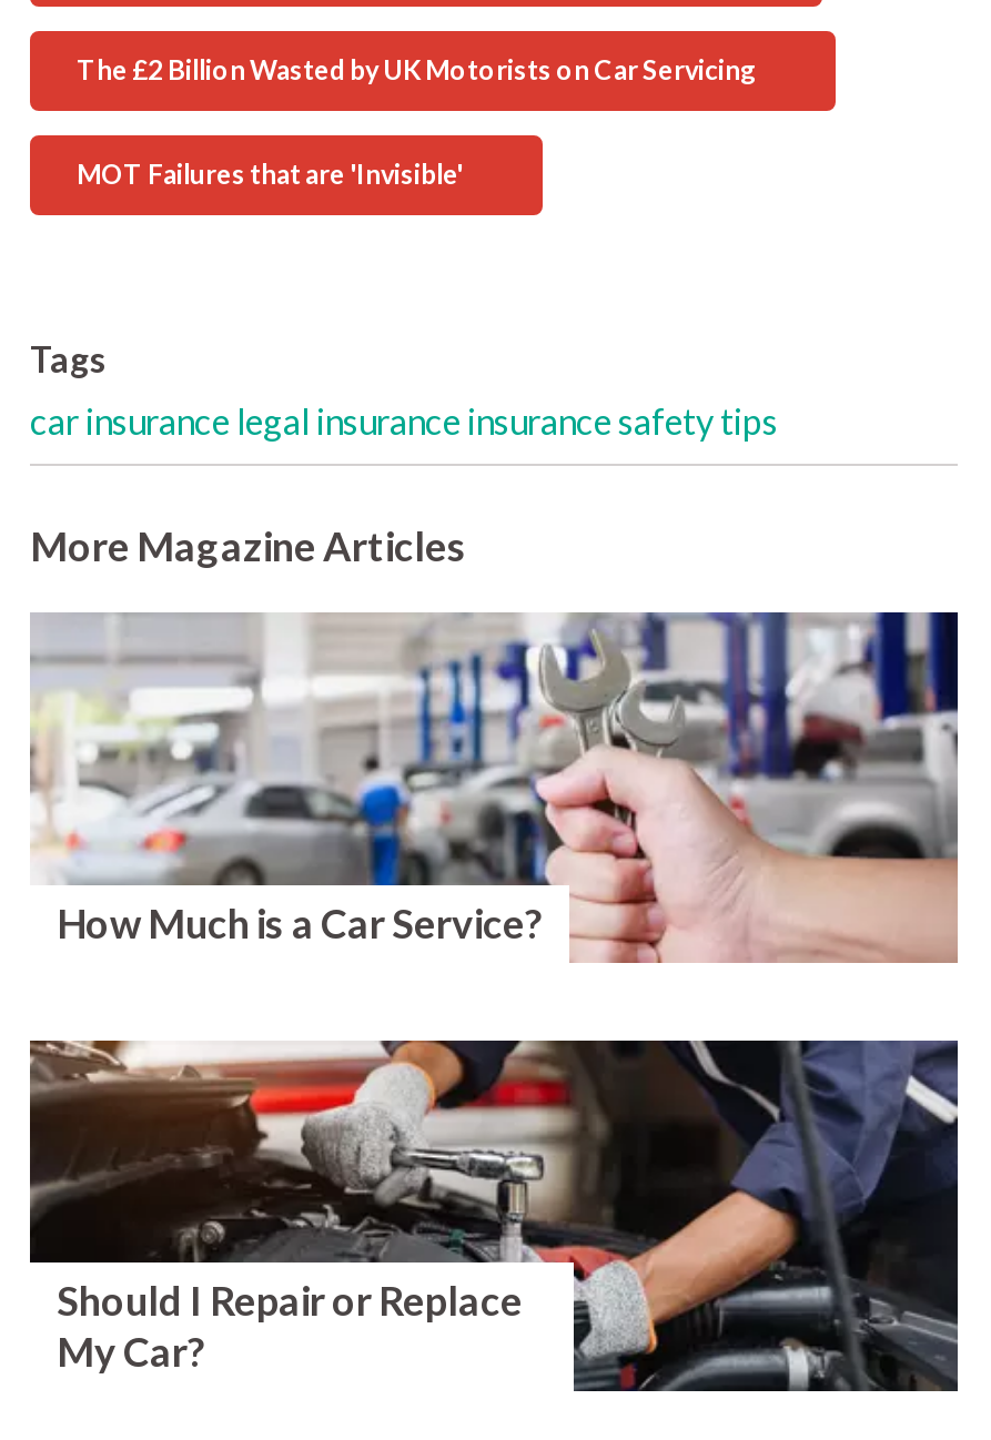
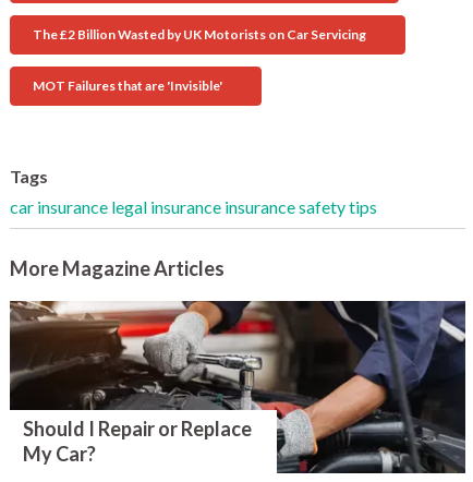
[30,610,960,965] [image] | How Much is a Car Service? -> none

